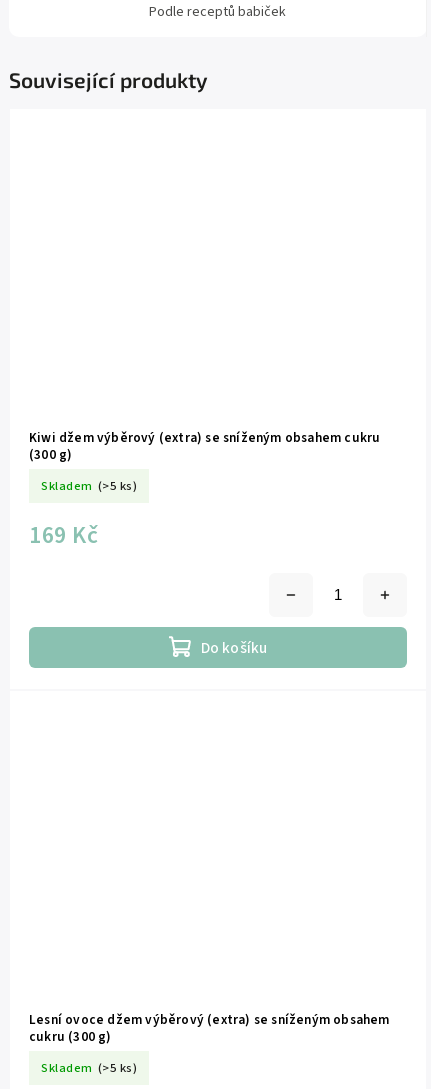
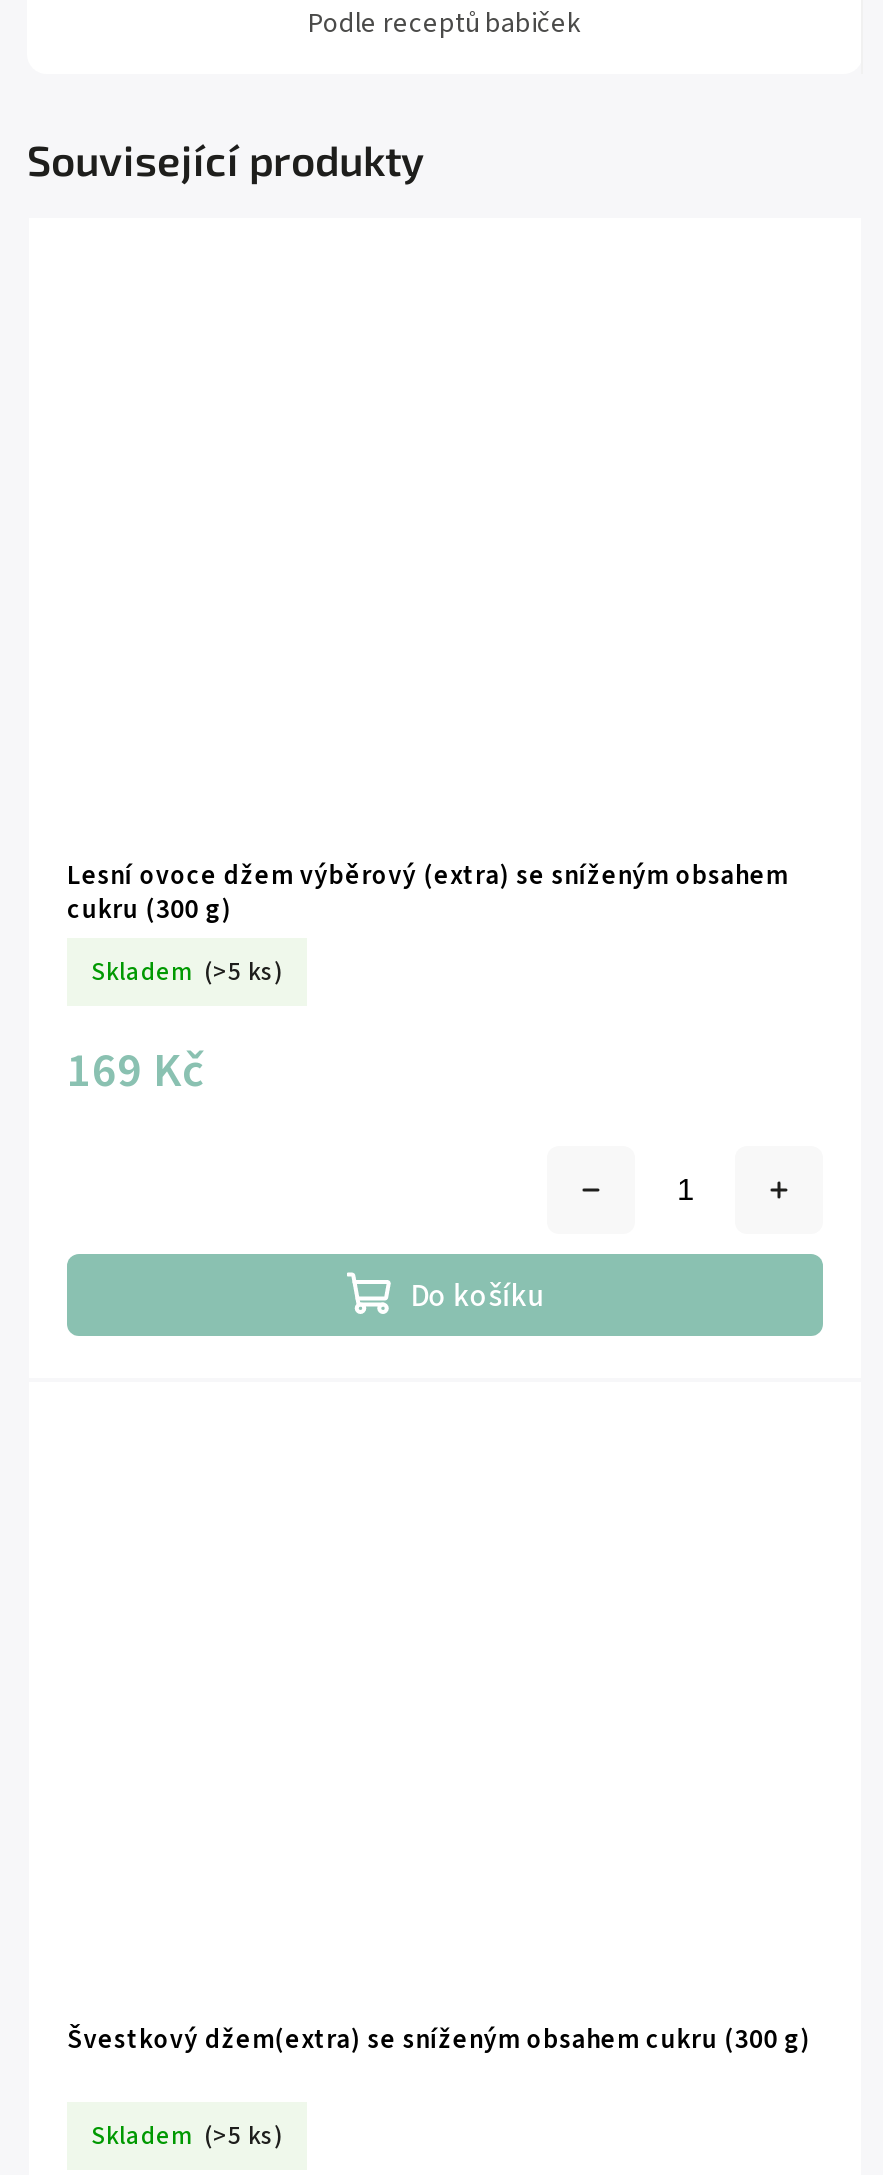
[29,428,380,464] Kiwi džem výběrový (extra) se sníženým obsahem cukru | (300 g) -> none
none -> [67,2021,811,2059] Švestkový džem(extra) se sníženým obsahem cukru (300 g)
moved [29,1010,390,1046] -> [67,856,788,928]: Lesní ovoce džem výběrový (extra) se sníženým obsahem | cukru (300 g)

